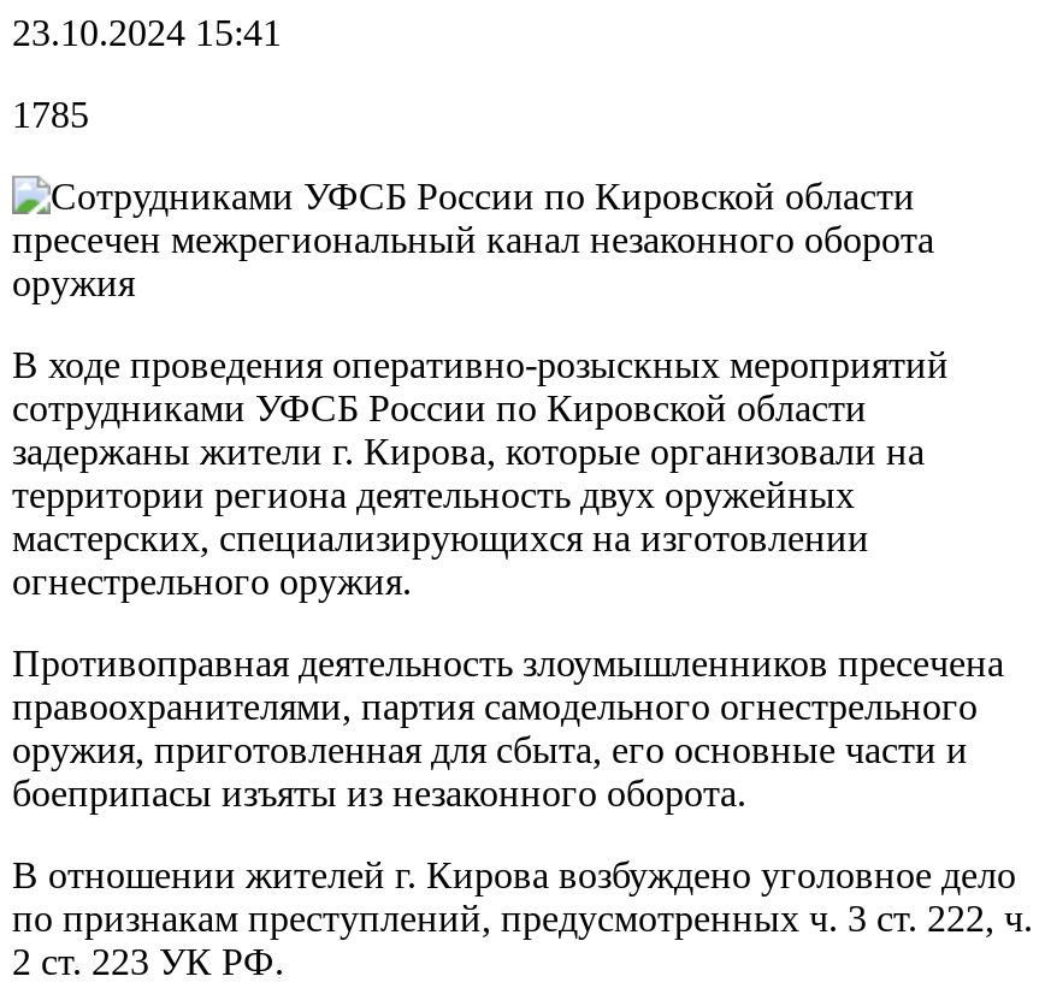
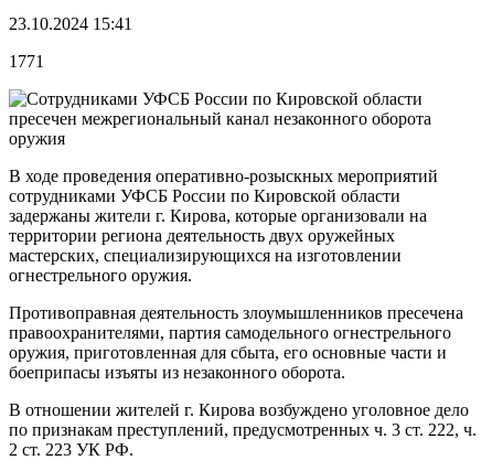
[12,94,89,135] 1785 -> [9,52,44,70] 1771

